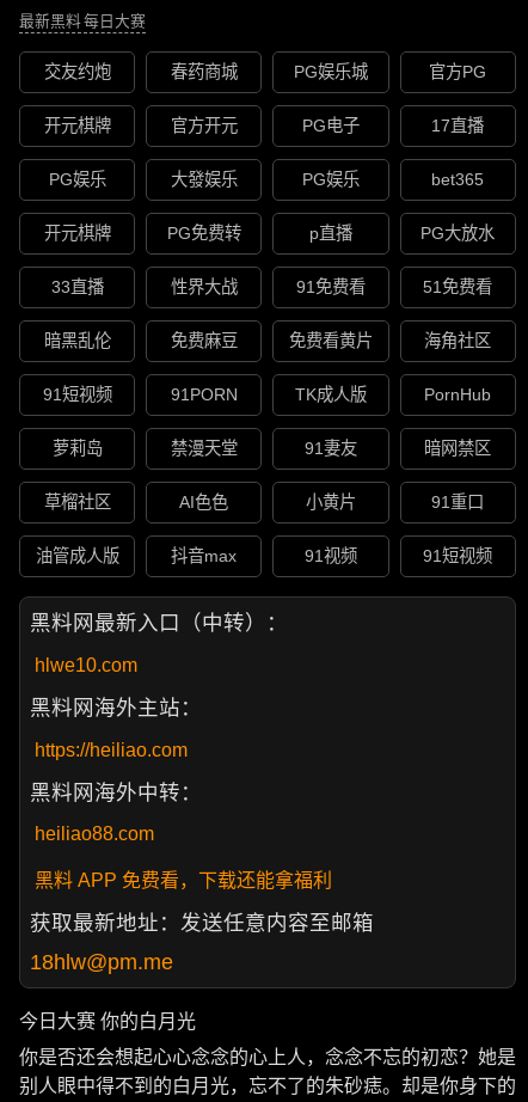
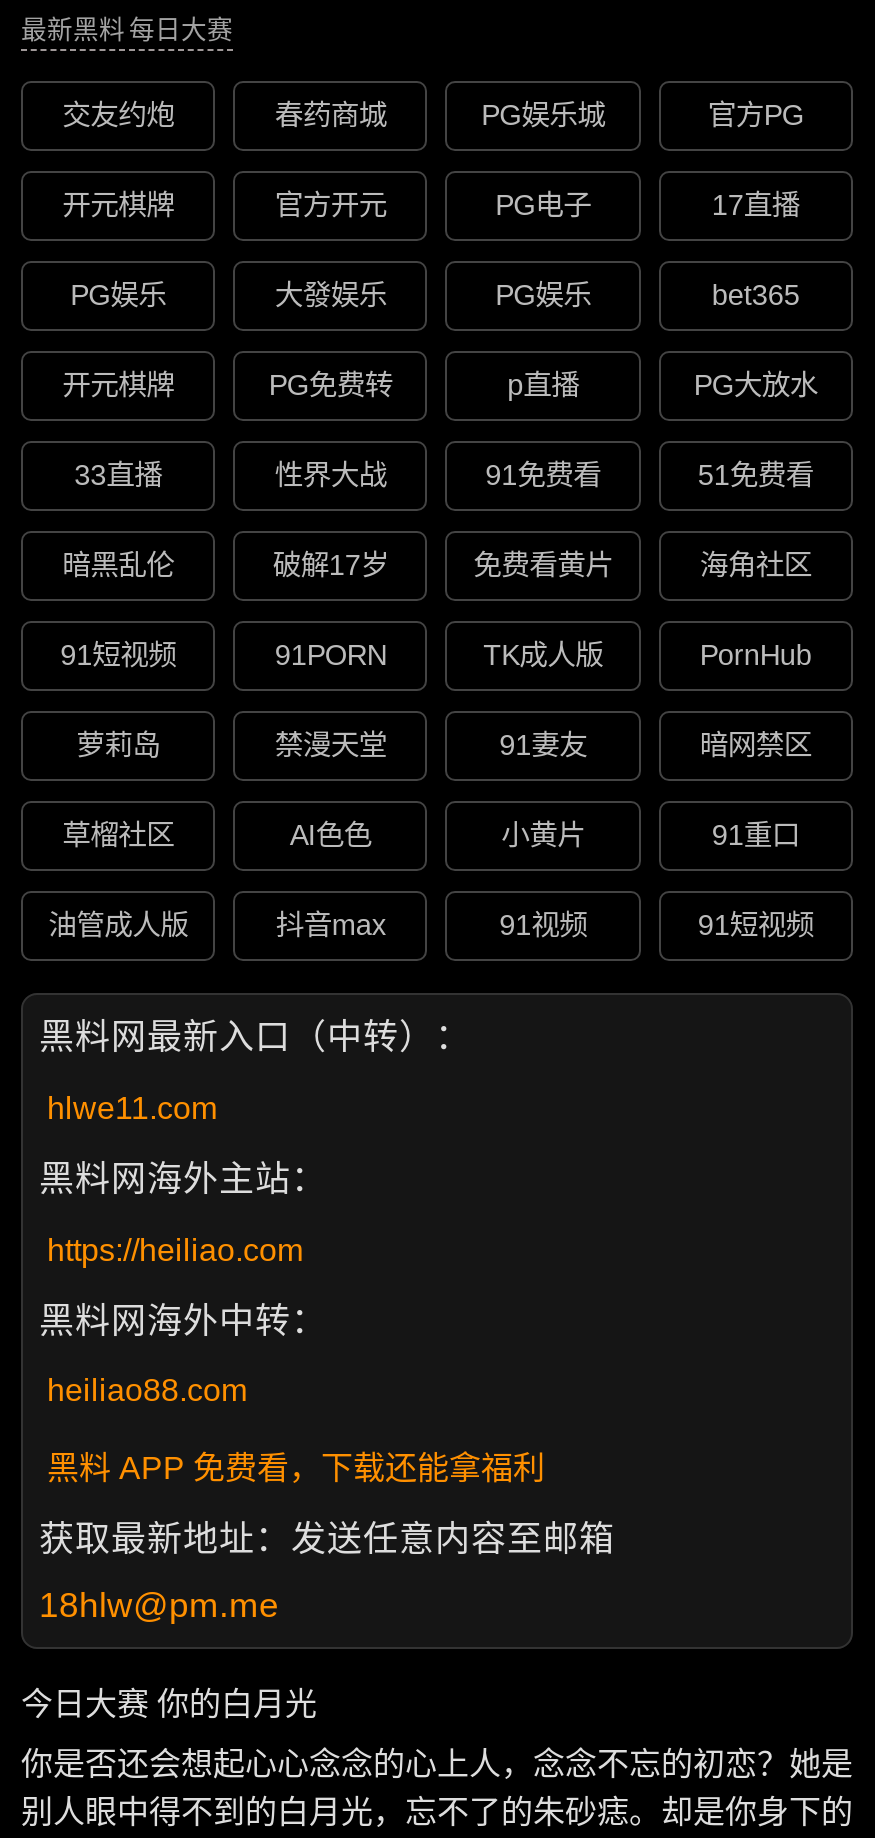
[171,332,237,351] 免费麻豆 -> [273,550,389,582] 破解17岁
[35,655,137,675] hlwe10.com -> [47,1091,217,1125] hlwe11.com

